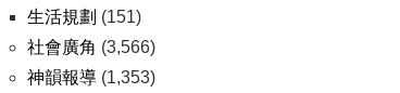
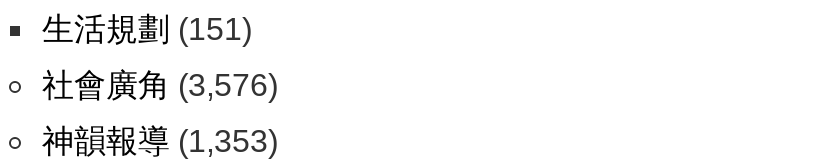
[27,38,155,56] 社會廣角(3,566) -> [42,68,278,102] 社會廣角(3,576)

